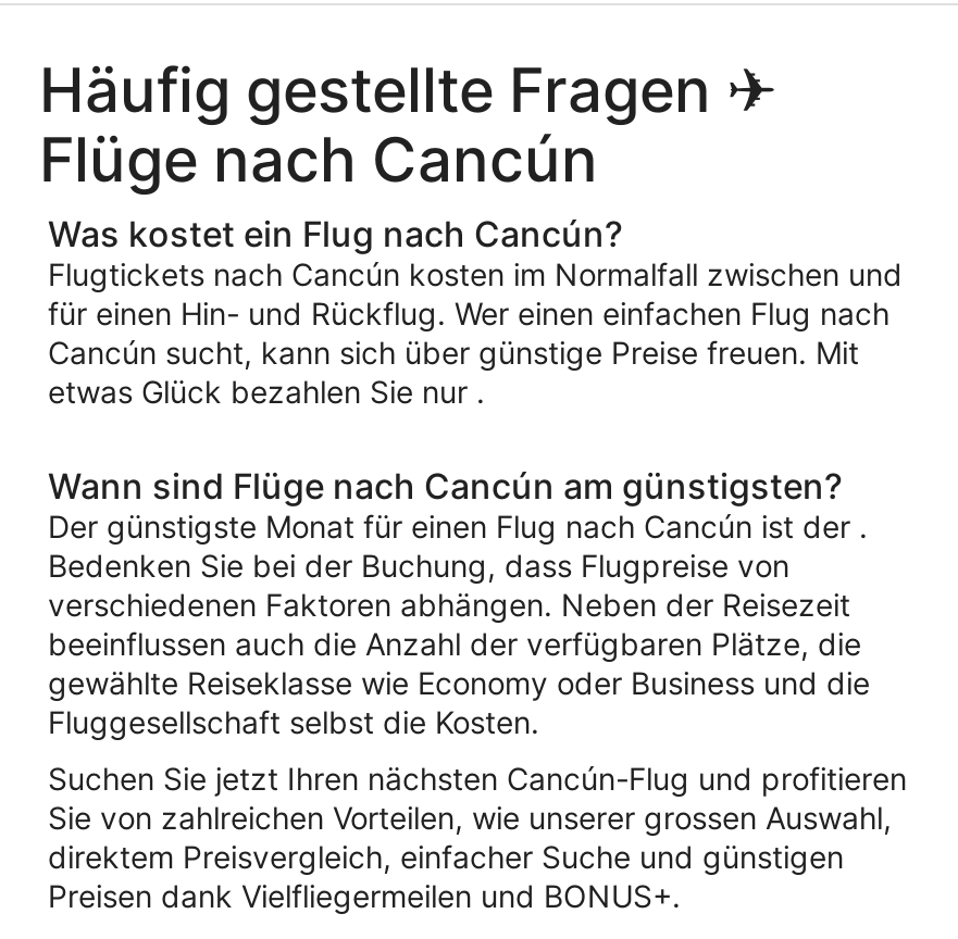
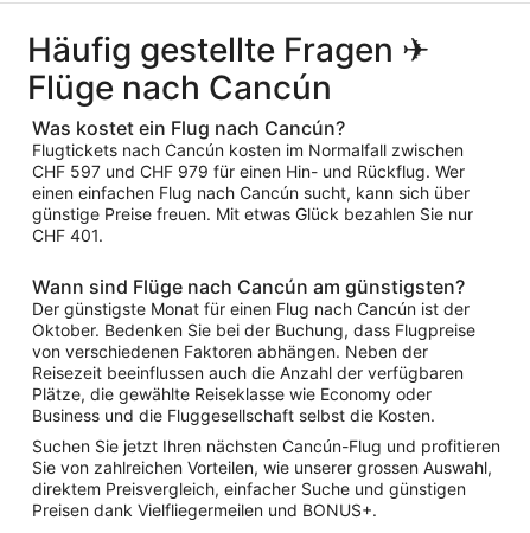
[48,256,903,410] Flugtickets nach Cancún kosten im Normalfall zwischen und | für einen Hin- und Rückflug. Wer einen einfachen Flug nach | Cancún sucht, kann sich über günstige Preise freuen. Mit | etwas Glück bezahlen Sie nur . -> [32,140,473,245] Flugtickets nach Cancún kosten im Normalfall zwischen | CHF 597 und CHF 979 für einen Hin- und Rückflug. Wer | einen einfachen Flug nach Cancún sucht, kann sich über | günstige Preise freuen. Mit etwas Glück bezahlen Sie nur | CHF 401.
[48,508,870,740] Der günstigste Monat für einen Flug nach Cancún ist der . | Bedenken Sie bei der Buchung, dass Flugpreise von | verschiedenen Faktoren abhängen. Neben der Reisezeit | beeinflussen auch die Anzahl der verfügbaren Plätze, die | gewählte Reiseklasse wie Economy oder Business und die | Fluggesellschaft selbst die Kosten. -> [32,299,475,425] Der günstigste Monat für einen Flug nach Cancún ist der | Oktober. Bedenken Sie bei der Buchung, dass Flugpreise | von verschiedenen Faktoren abhängen. Neben der | Reisezeit beeinflussen auch die Anzahl der verfügbaren | Plätze, die gewählte Reiseklasse wie Economy oder | Business und die Fluggesellschaft selbst die Kosten.

